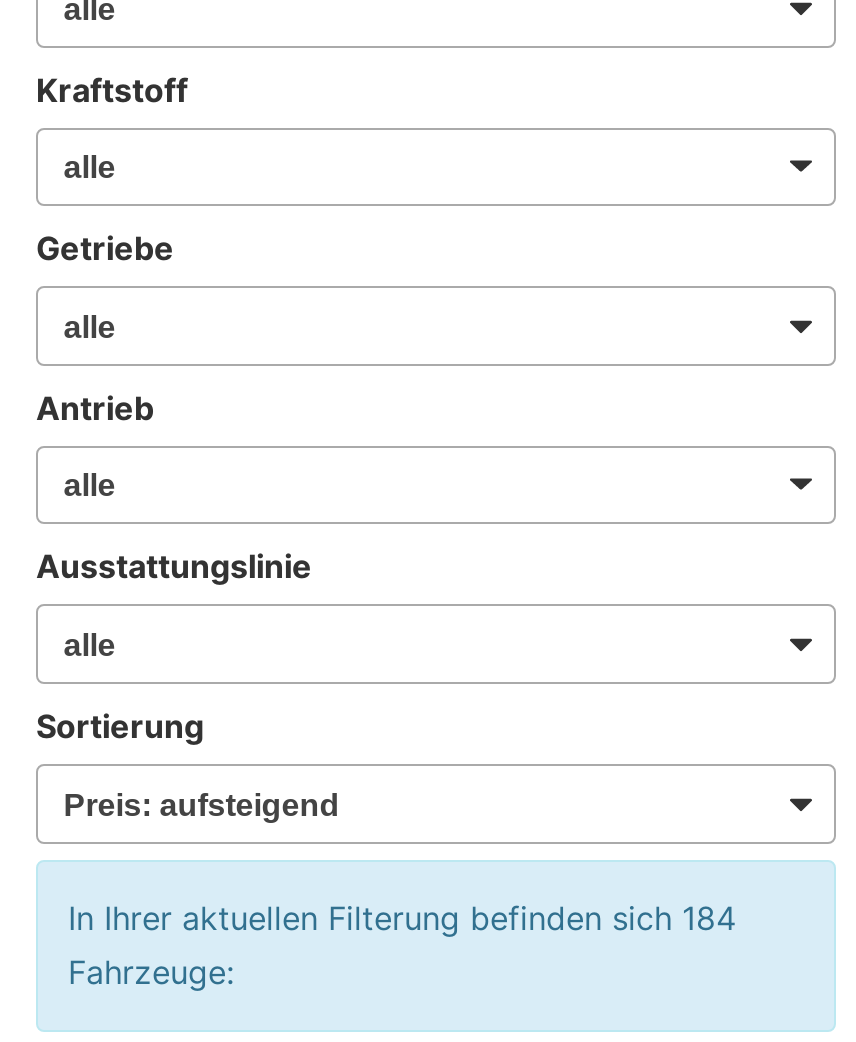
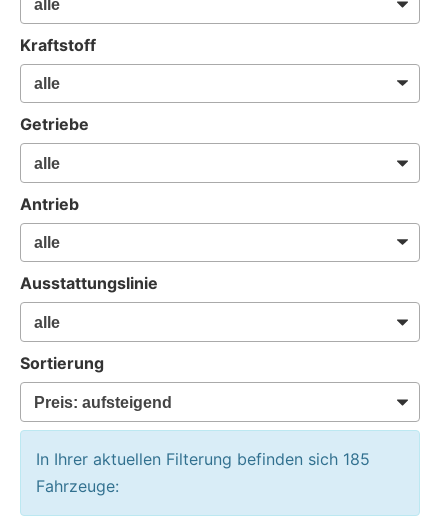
[68,897,736,937] In Ihrer aktuellen Filterung befinden sich 184 -> [36,449,370,469] In Ihrer aktuellen Filterung befinden sich 185

